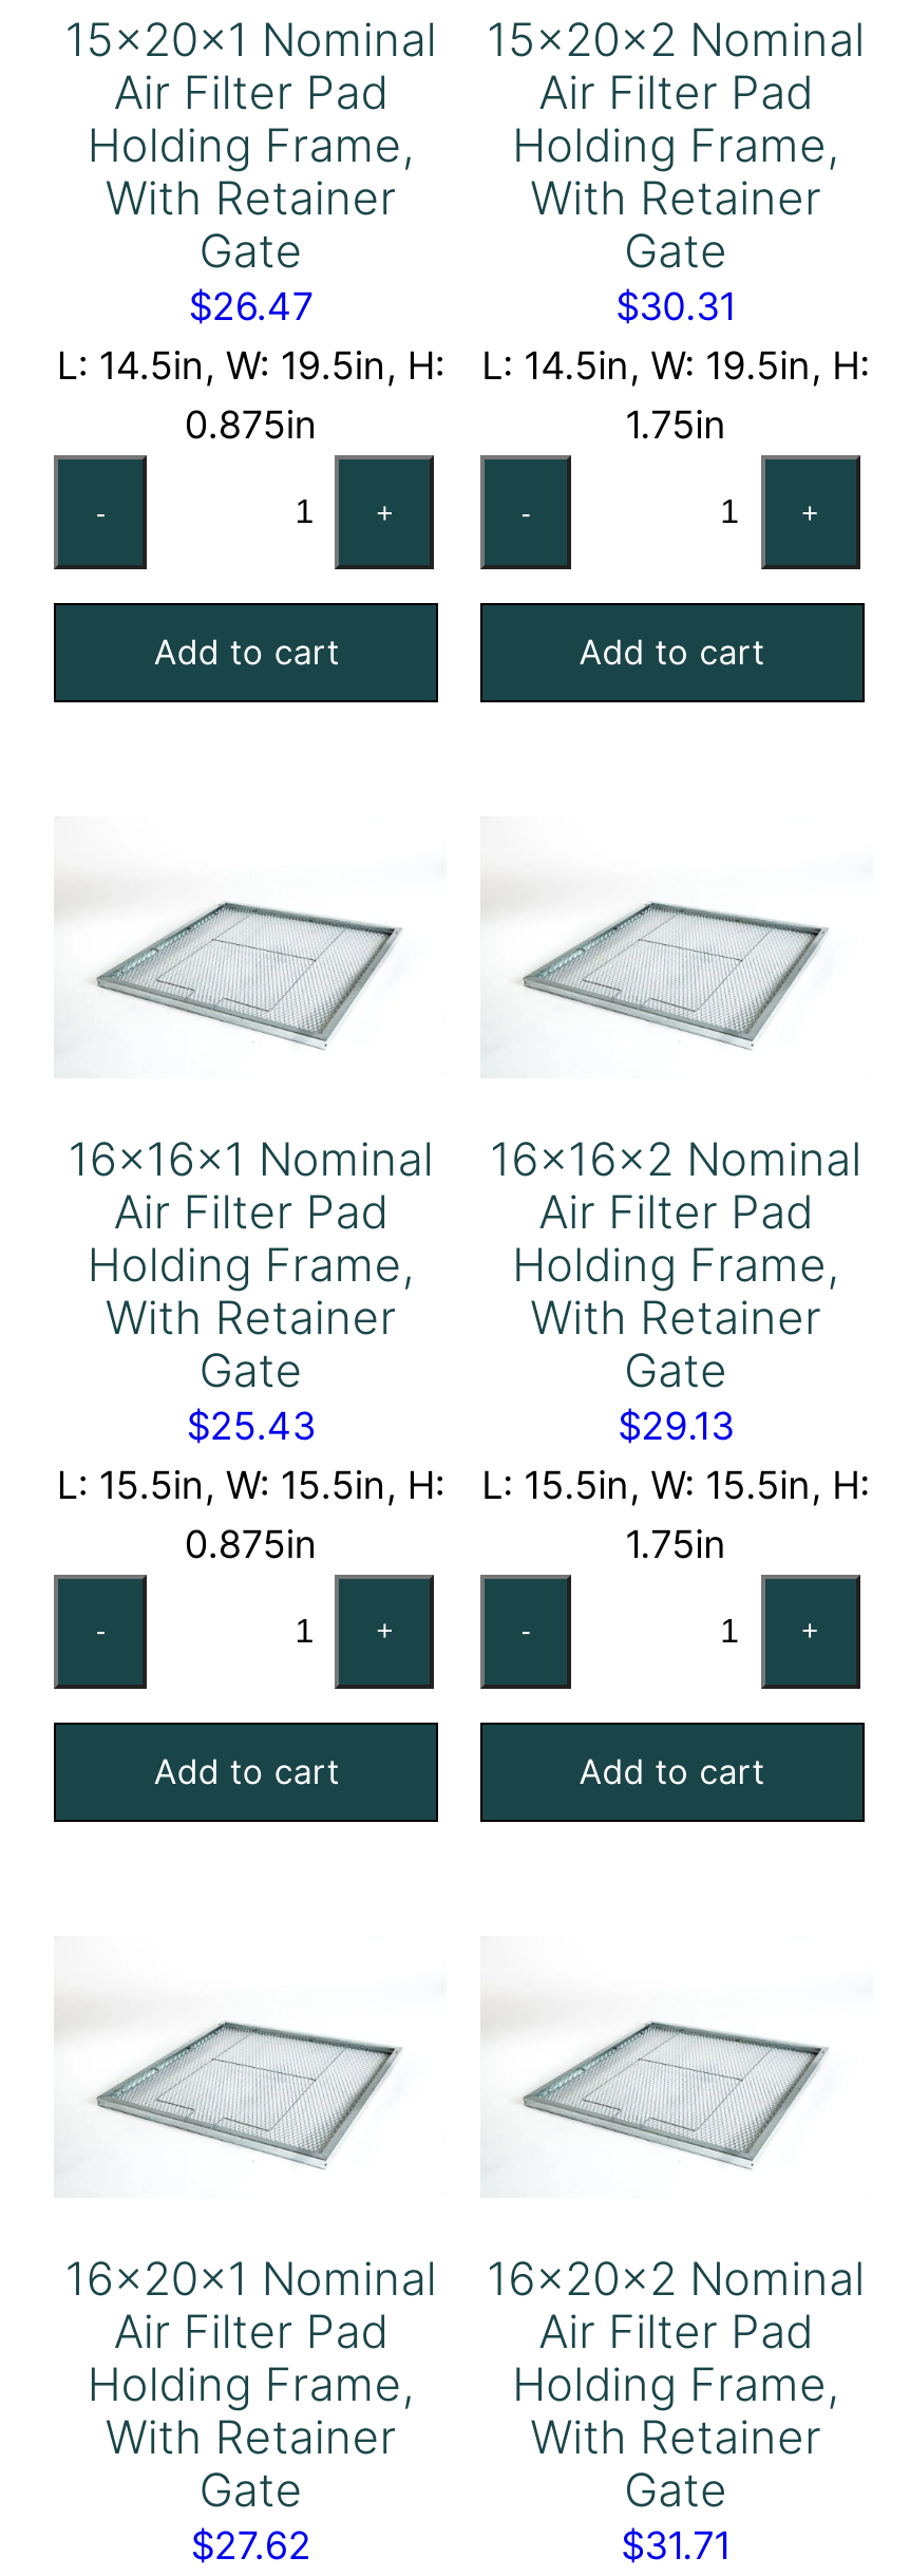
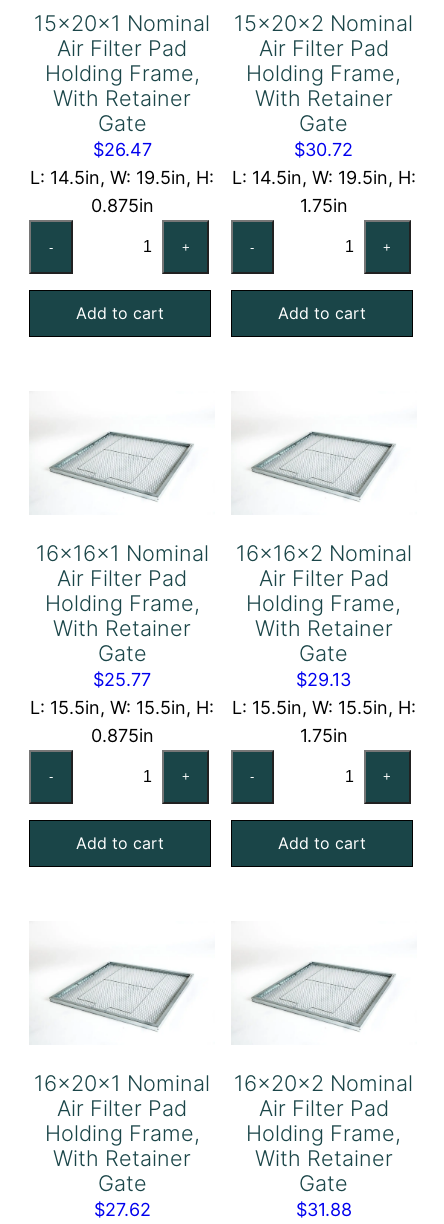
[616,284,736,328] $30.31 -> [294,139,353,160] $30.72
[186,1403,315,1448] $25.43 -> [93,669,151,690] $25.77
[621,2523,731,2567] $31.71 -> [296,1199,352,1220] $31.88

